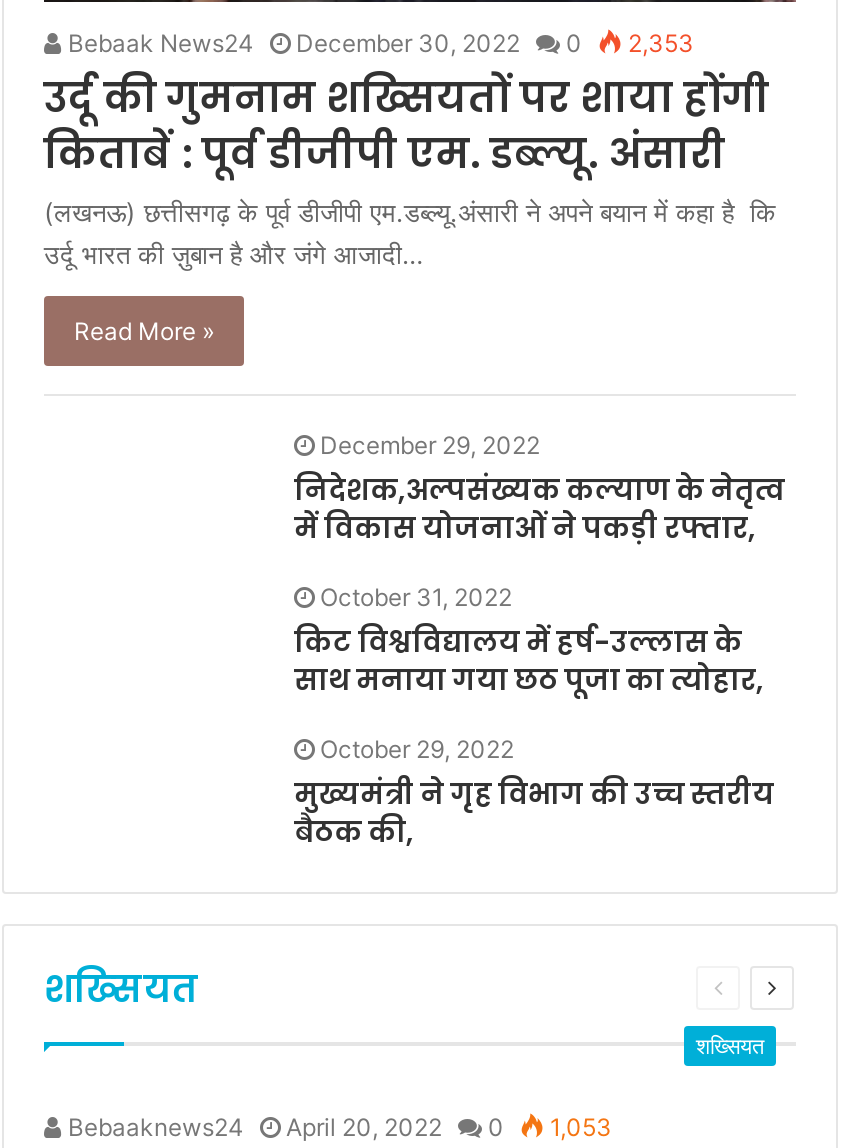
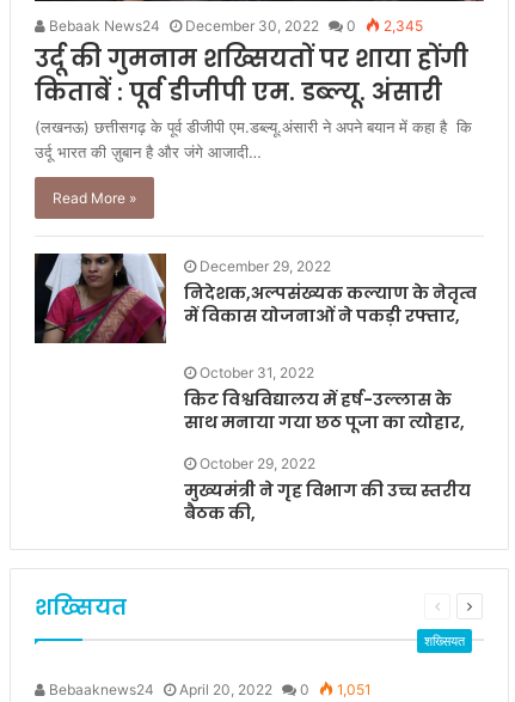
[62,27,694,57] Bebaak News24 December 30, 2022 0 2,353 -> [45,16,423,34] Bebaak News24 December 30, 2022 0 2,345
none -> [33,252,167,344] [image]
[62,1111,612,1141] Bebaaknews24 April 20, 2022 0 1,053 -> [45,680,372,698] Bebaaknews24 April 20, 2022 0 1,051

